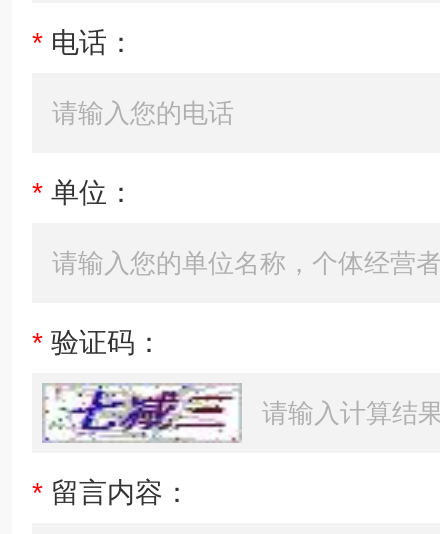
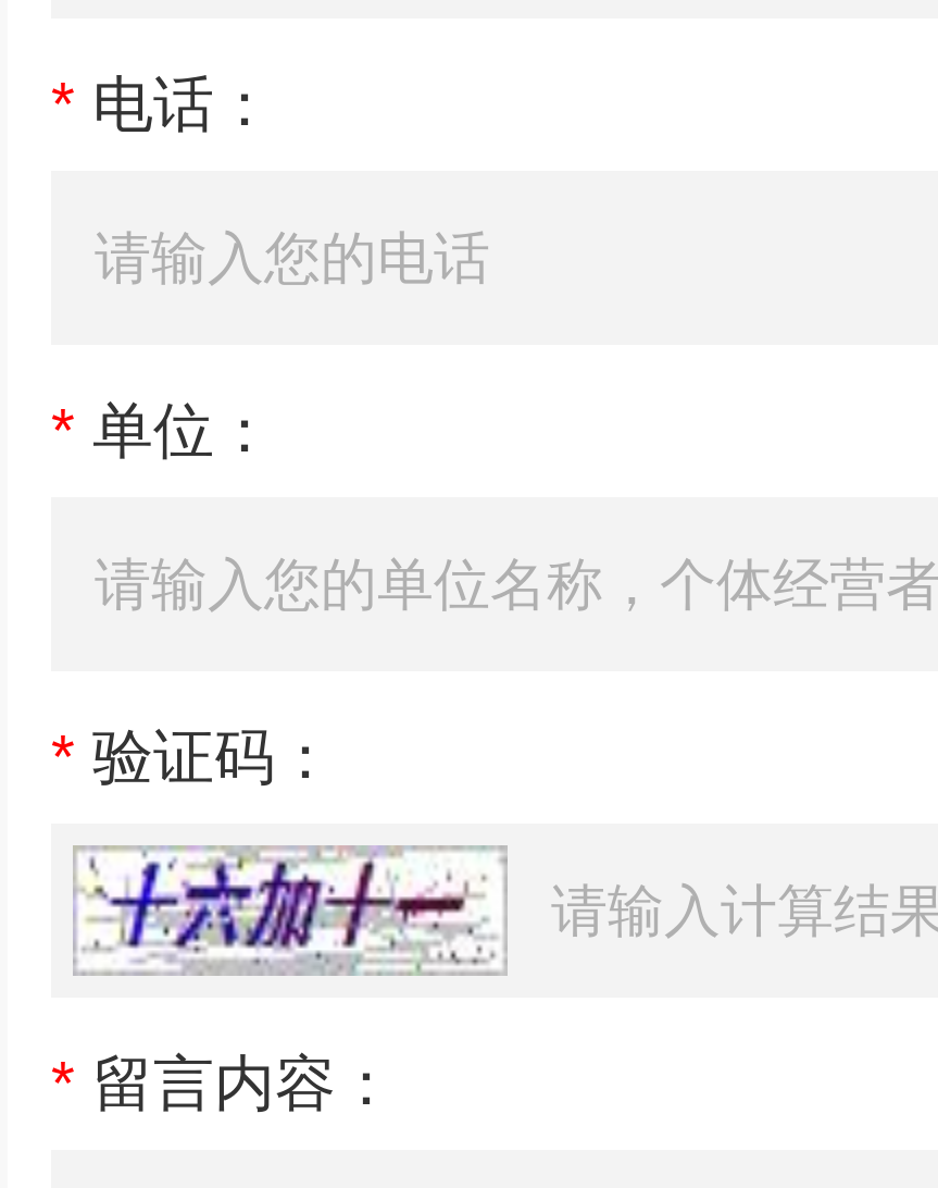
[42,383,241,443] [image] -> [75,845,499,976] [image]

